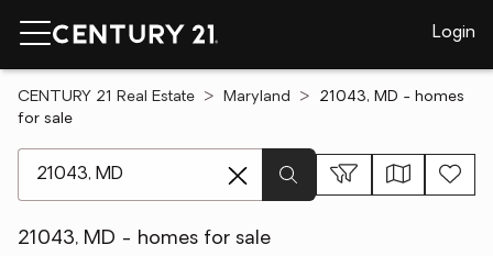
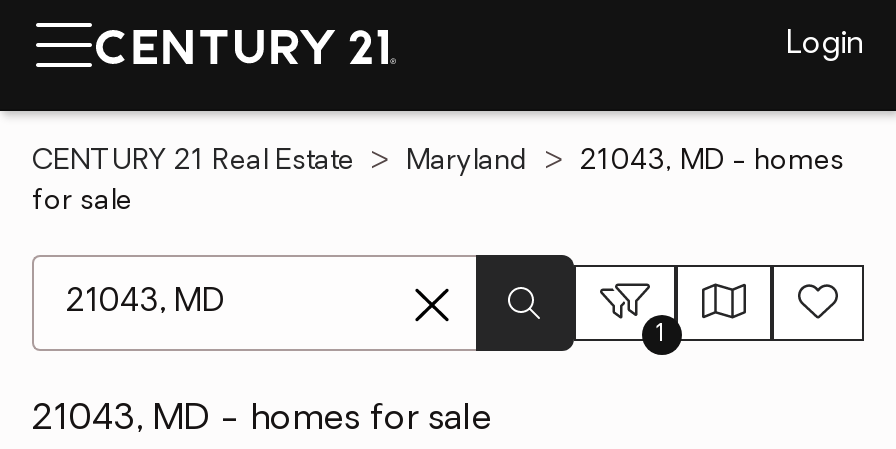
none -> [656,323,666,347] 1

